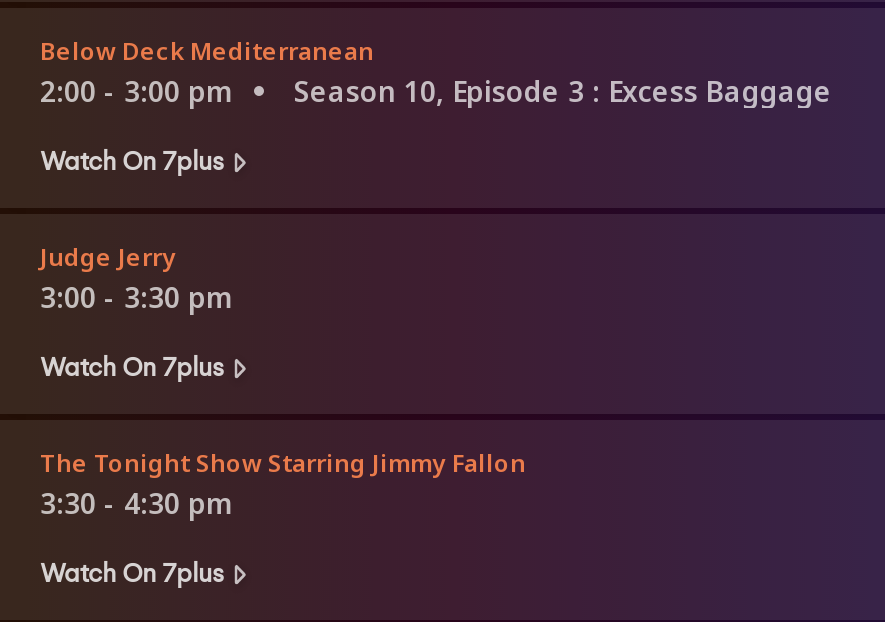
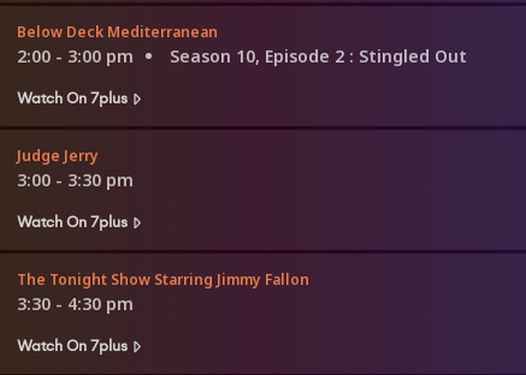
[294,72,832,110] Season 10, Episode 3: Excess Baggage -> [170,45,467,68] Season 10, Episode 2: Stingled Out

